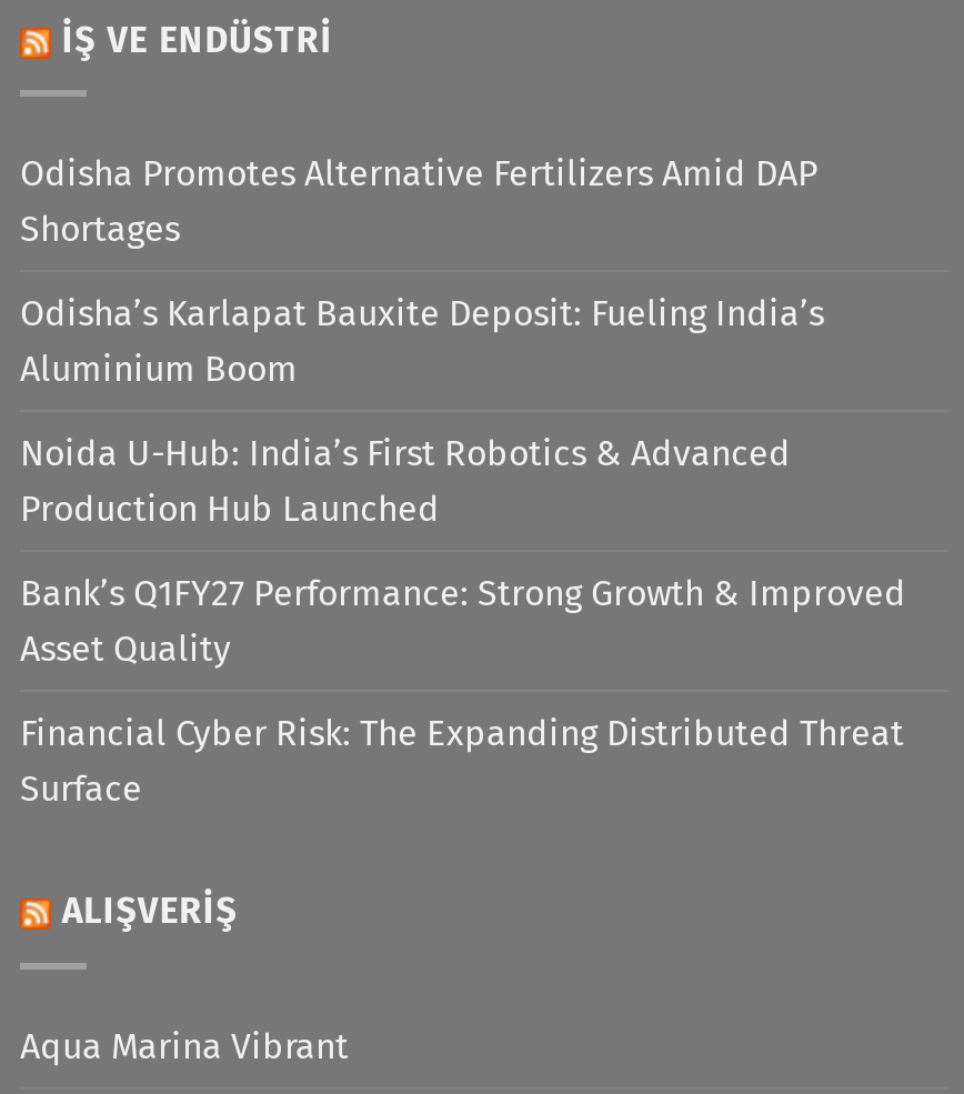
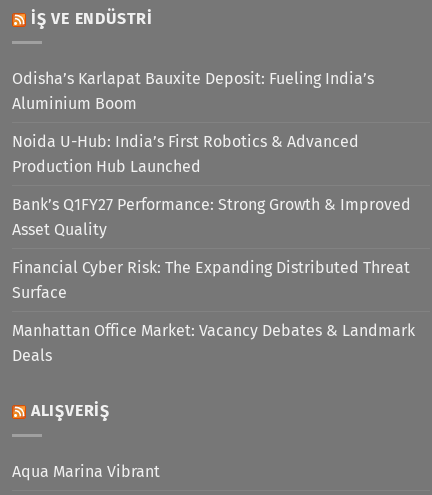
[20,153,817,251] Odisha Promotes Alternative Fertilizers Amid DAP | Shortages -> none
moved [20,293,906,811] -> [12,69,411,302]: Odisha’s Karlapat Bauxite Deposit: Fueling India’s | Aluminium Boom | Noida U-Hub: India’s First Robotics & Advanced | Production Hub Launched | Bank’s Q1FY27 Performance: Strong Growth & Improved | Asset Quality | Financial Cyber Risk: The Expanding Distributed Threat | Surface
none -> [12,321,415,365] Manhattan Office Market: Vacancy Debates & Landmark | Deals

